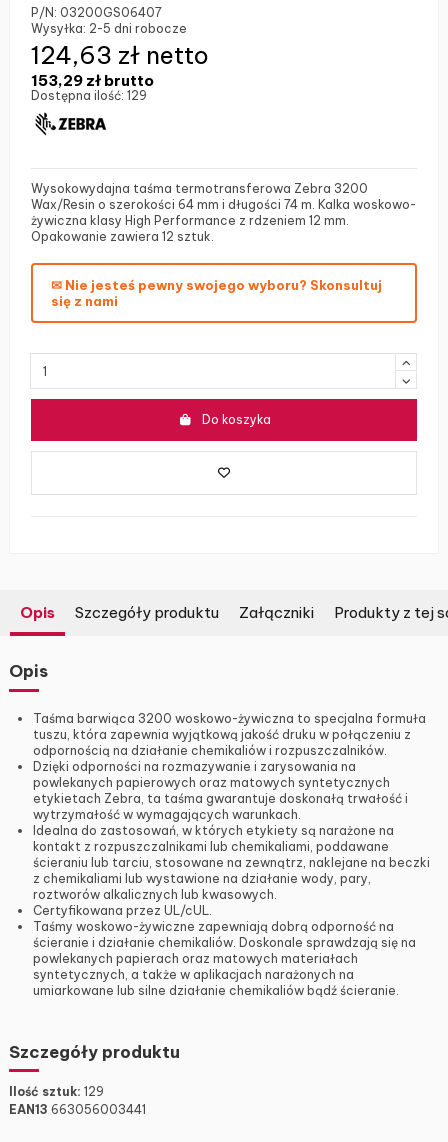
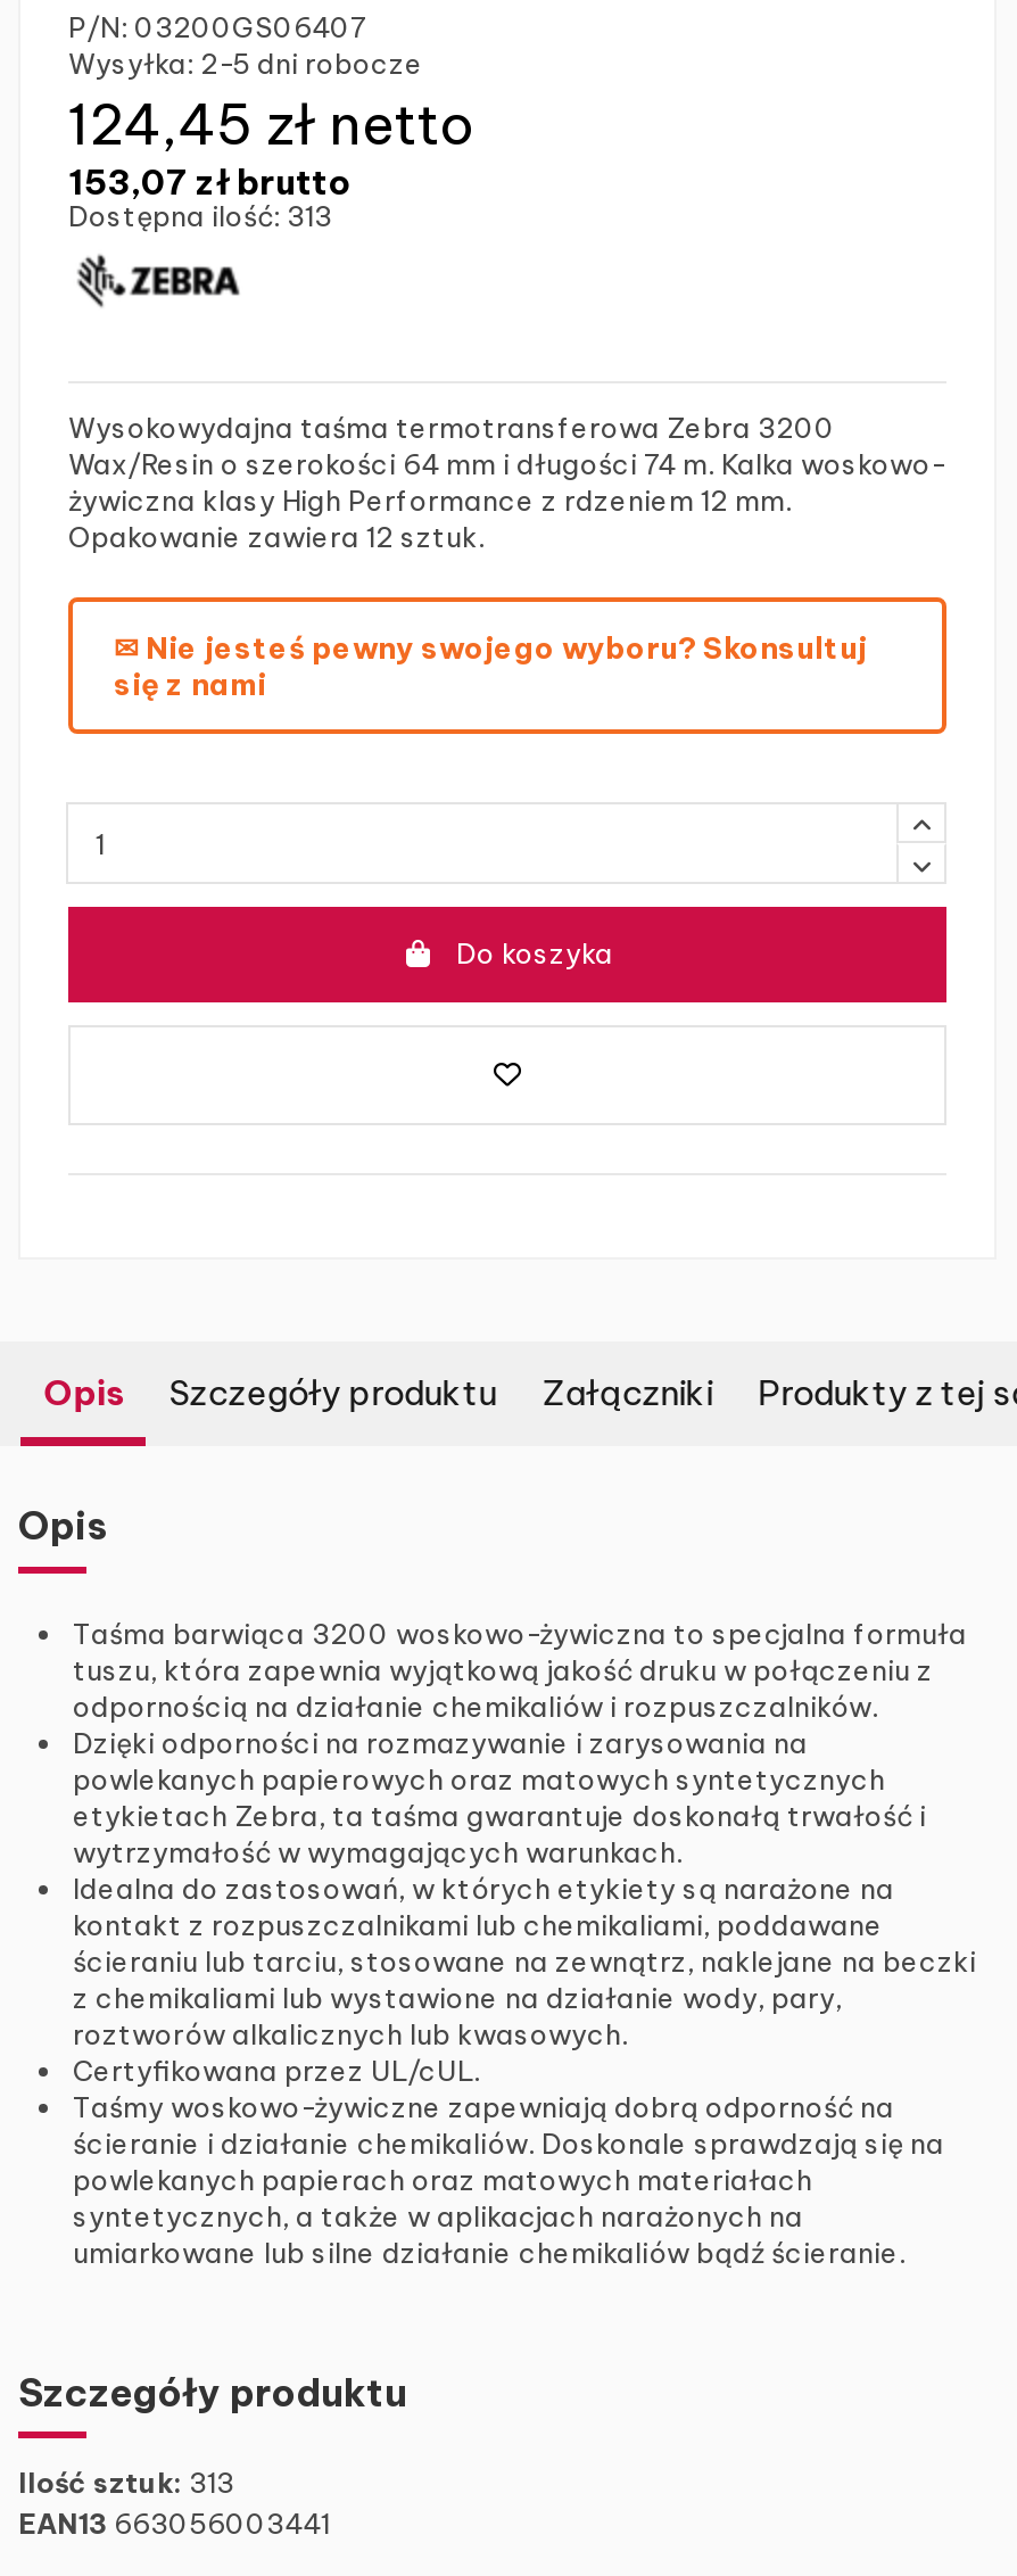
[31,40,209,70] 124,63 zł netto -> [68,91,473,159] 124,45 zł netto
[31,71,154,90] 153,29 zł brutto -> [68,161,350,204] 153,07 zł brutto
[31,88,147,103] Dostępna ilość: 129 -> [68,200,332,234] Dostępna ilość: 313
[9,1084,104,1099] Ilość sztuk: 129 -> [18,2466,234,2500] Ilość sztuk: 313

